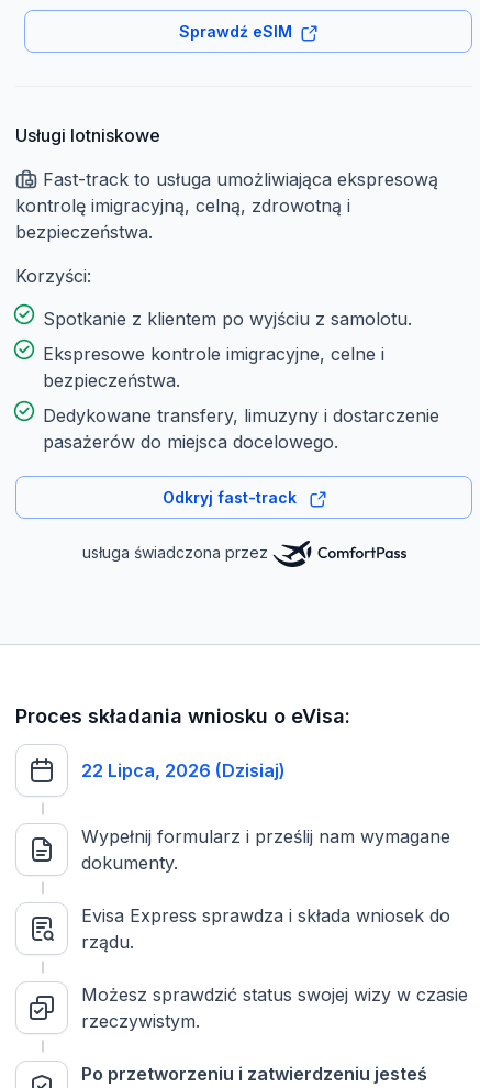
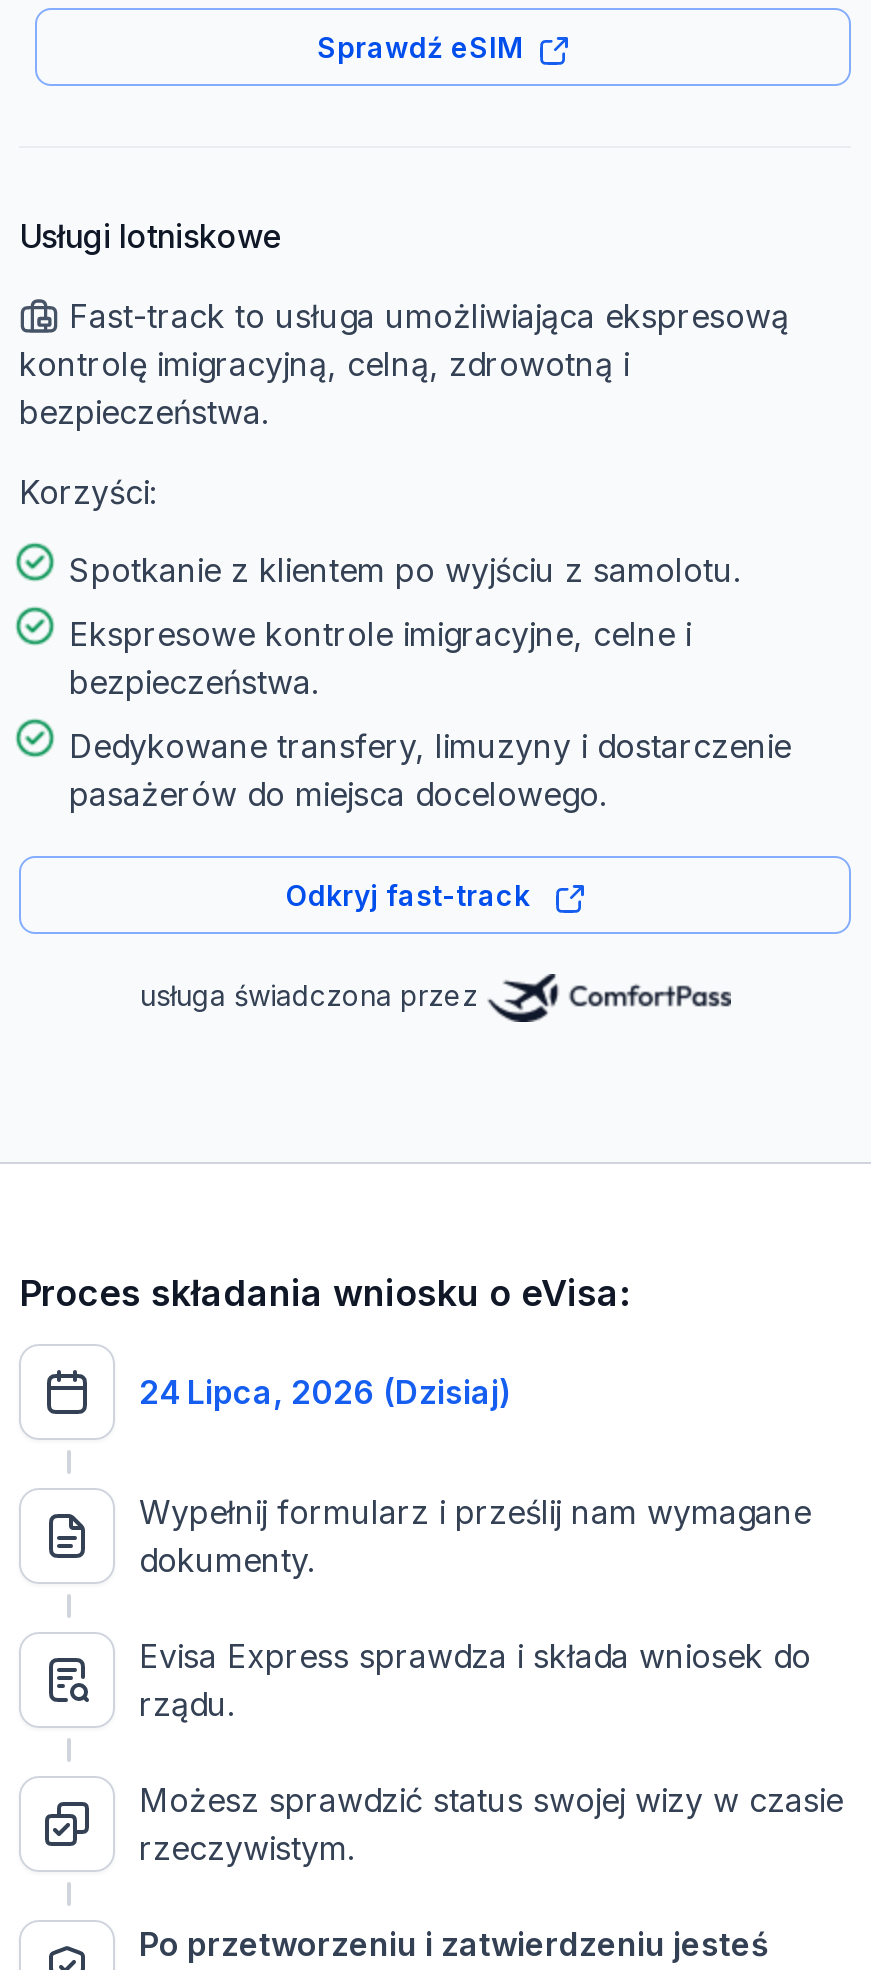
[81,760,286,782] 22 Lipca, 2026 (Dzisiaj) -> [139,1372,511,1412] 24 Lipca, 2026 (Dzisiaj)

